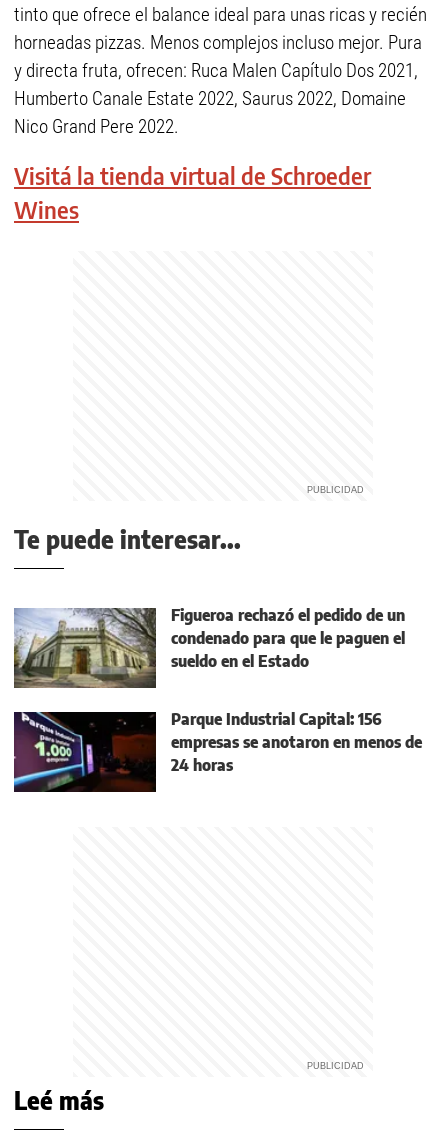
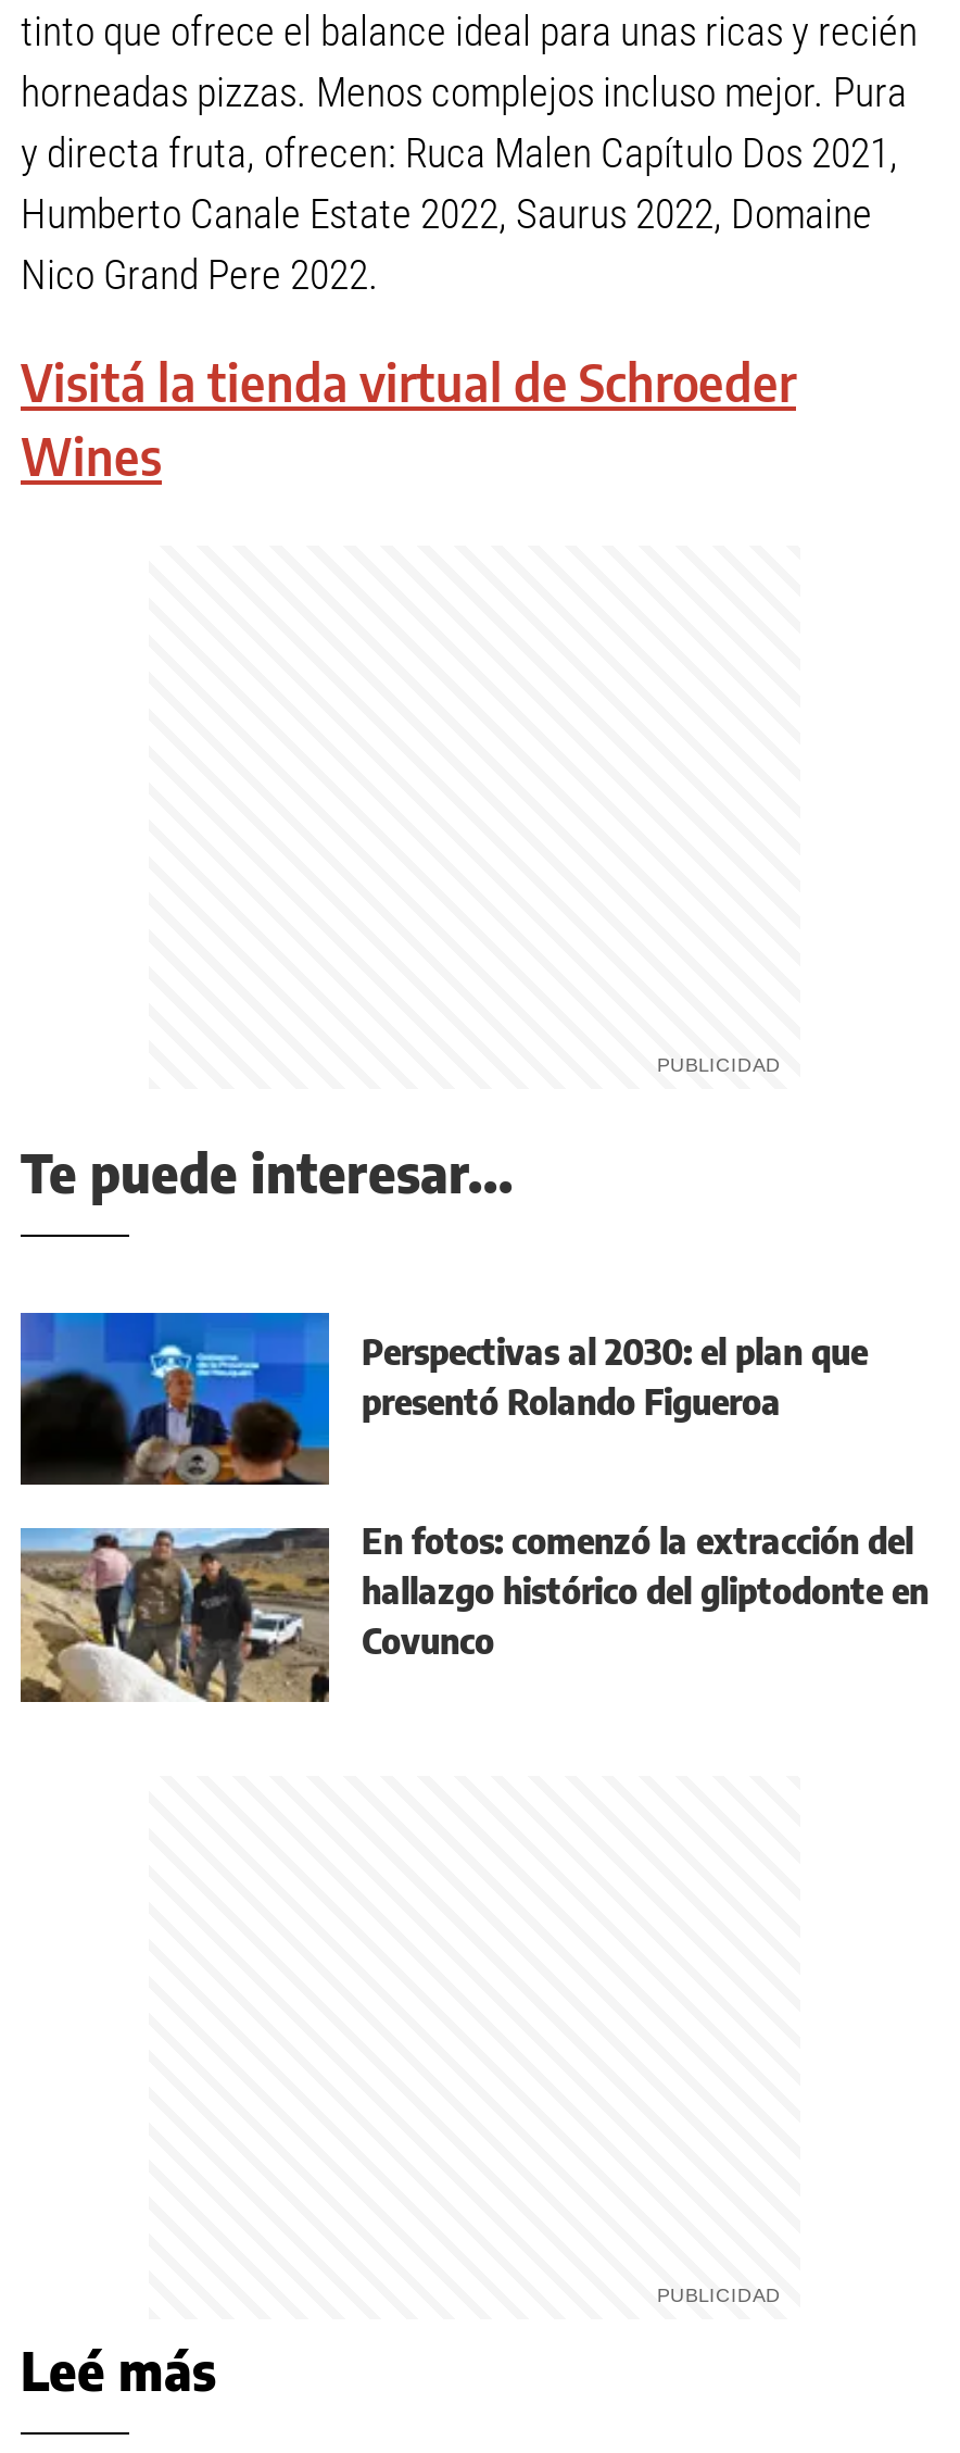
[14,605,405,689] [image] | Figueroa rechazó el pedido de un | condenado para que le paguen el | sueldo en el Estado -> [21,1311,868,1487] [image] | Perspectivas al 2030: el plan que | presentó Rolando Figueroa
[13,709,422,793] [image] | Parque Industrial Capital: 156 | empresas se anotaron en menos de | 24 horas -> [18,1520,929,1704] [image] | En fotos: comenzó la extracción del | hallazgo histórico del gliptodonte en | Covunco

